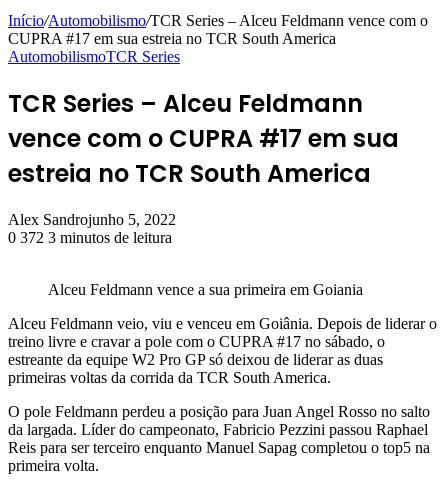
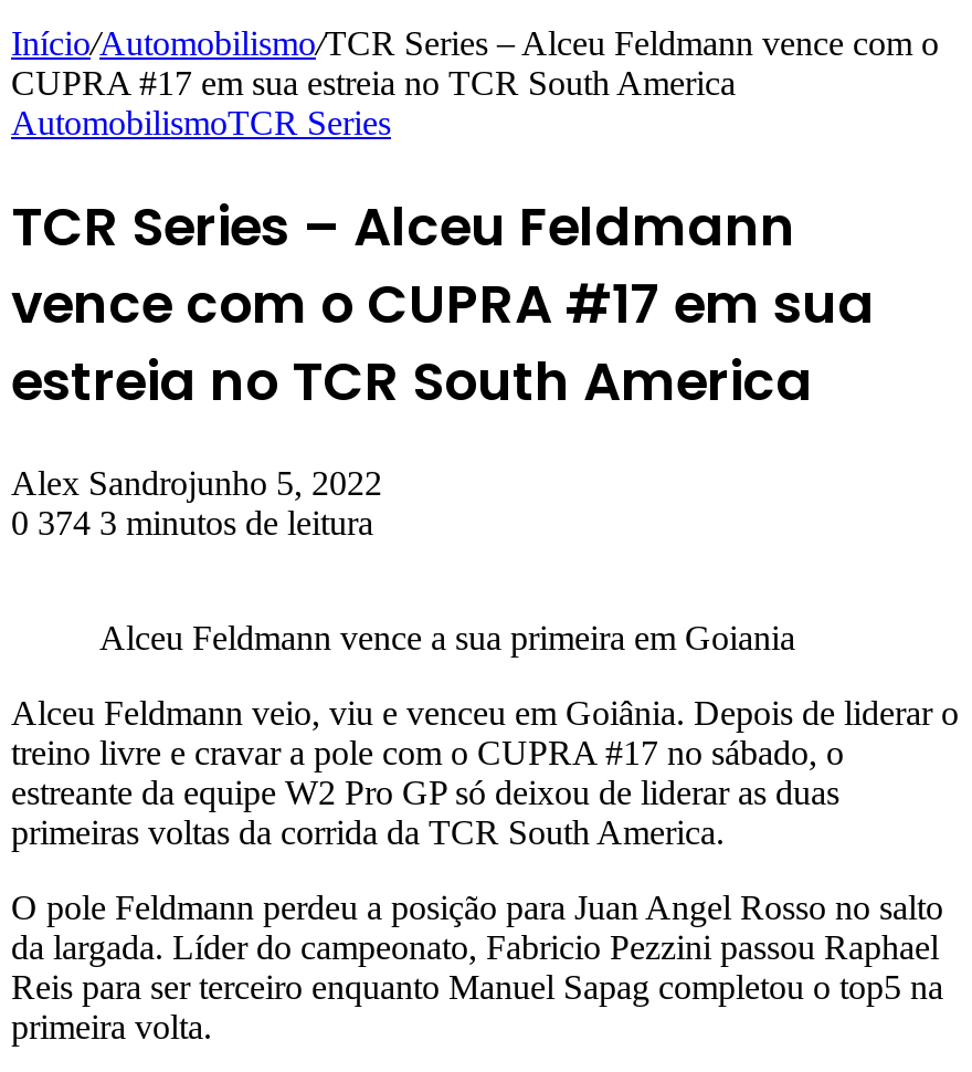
[8,229,172,246] 0 372 3 minutos de leitura -> [11,504,373,541] 0 374 3 minutos de leitura

